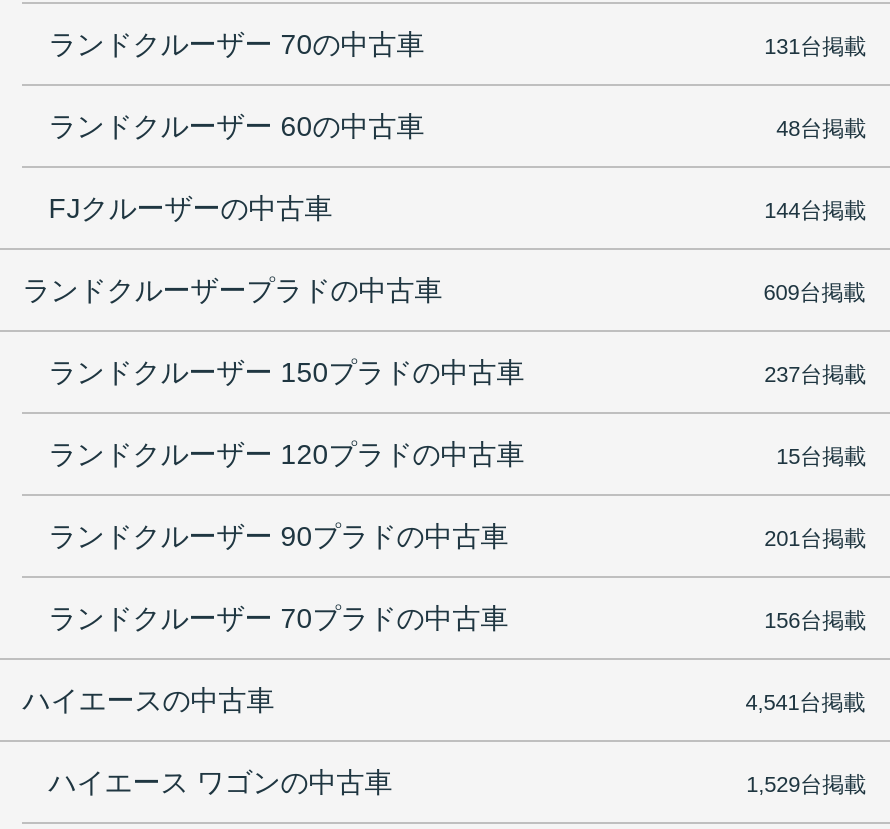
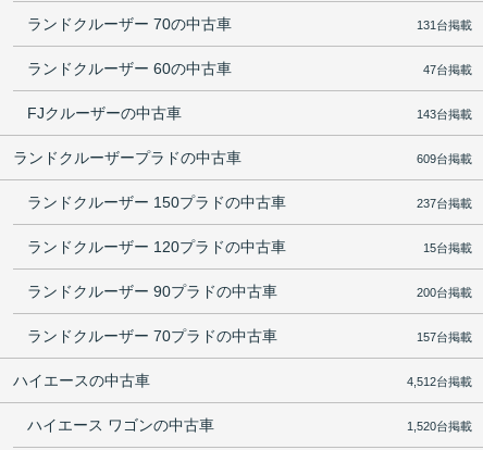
[776,116,866,140] 48台掲載 -> [423,63,472,76] 47台掲載
[764,198,866,222] 144台掲載 -> [417,108,472,121] 143台掲載
[764,526,866,550] 201台掲載 -> [417,286,472,299] 200台掲載
[764,608,866,632] 156台掲載 -> [417,331,472,344] 157台掲載
[746,690,866,714] 4,541台掲載 -> [407,375,472,388] 4,512台掲載
[746,772,866,796] 1,529台掲載 -> [407,420,472,433] 1,520台掲載

